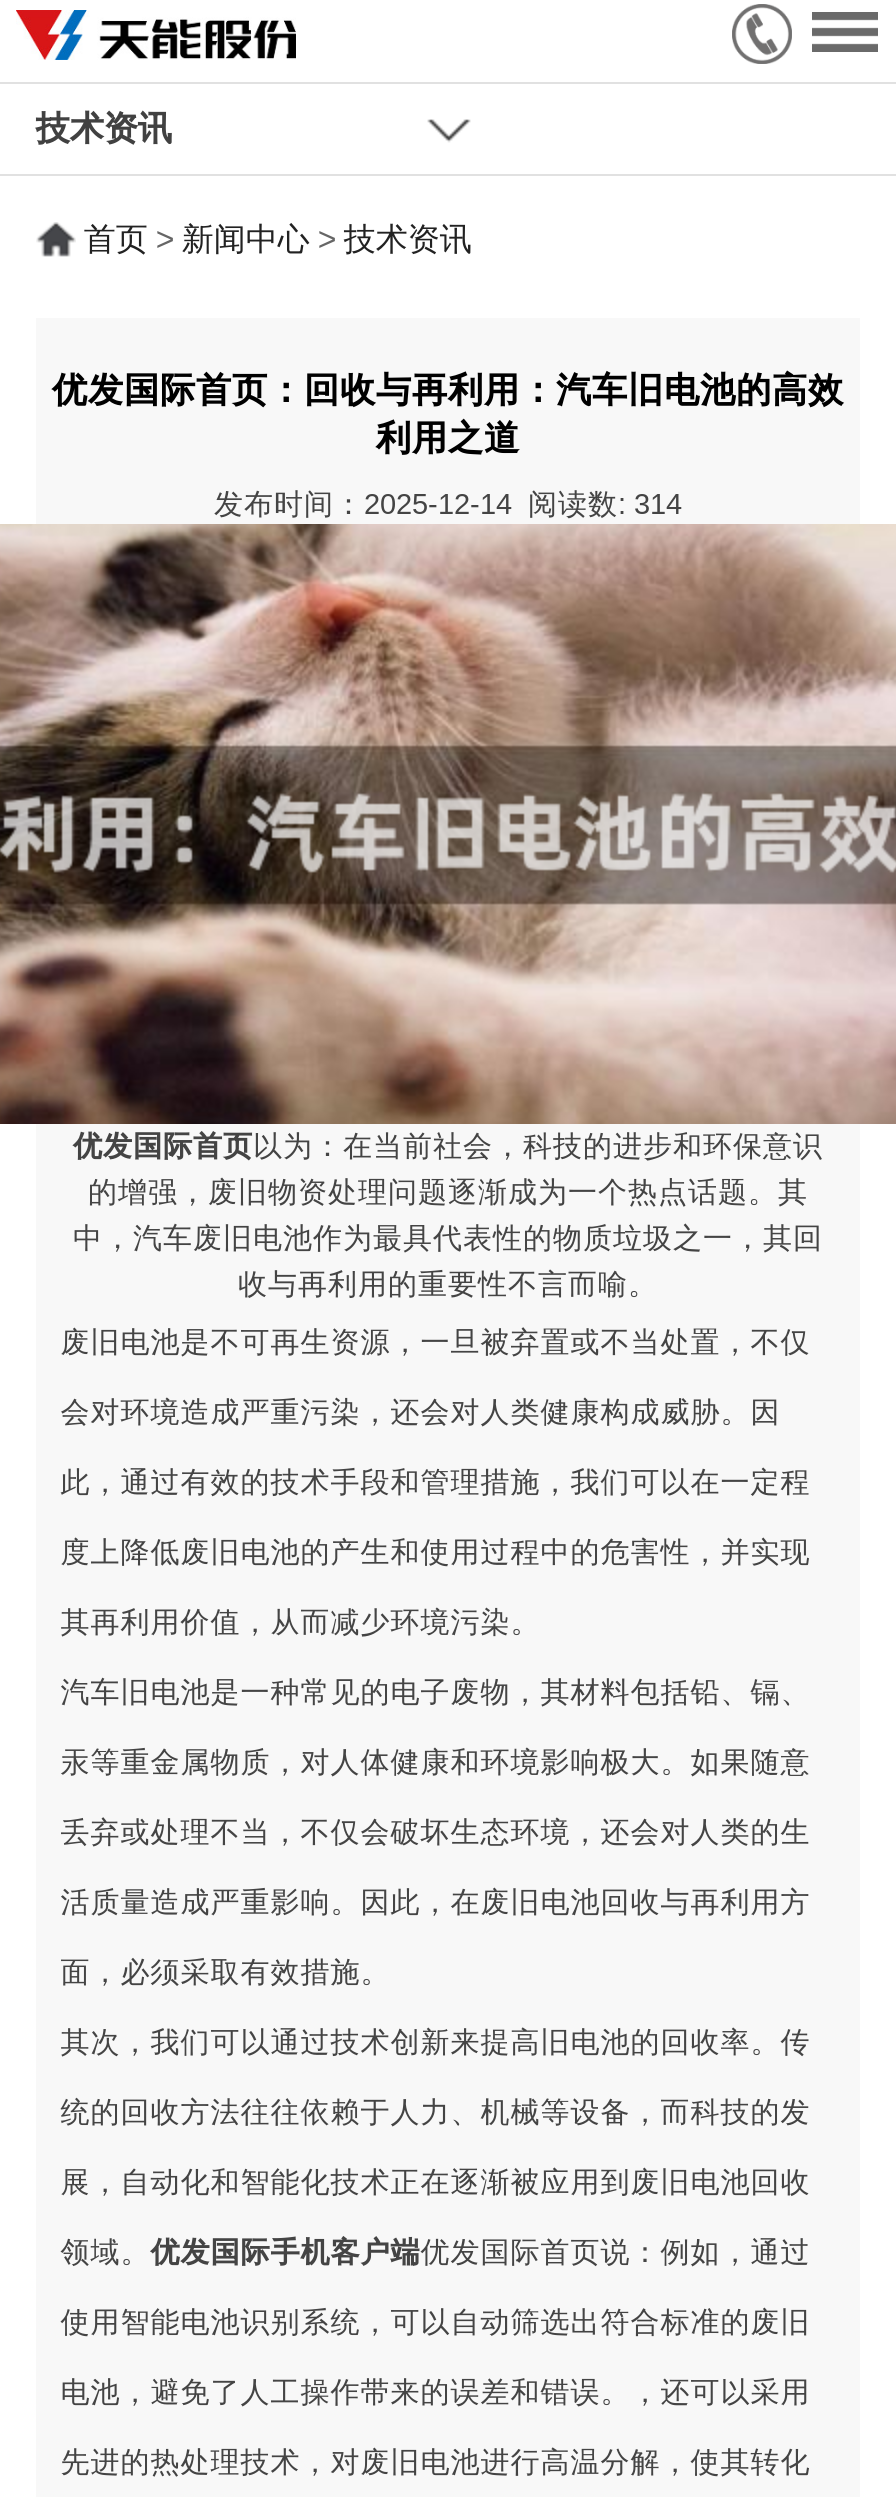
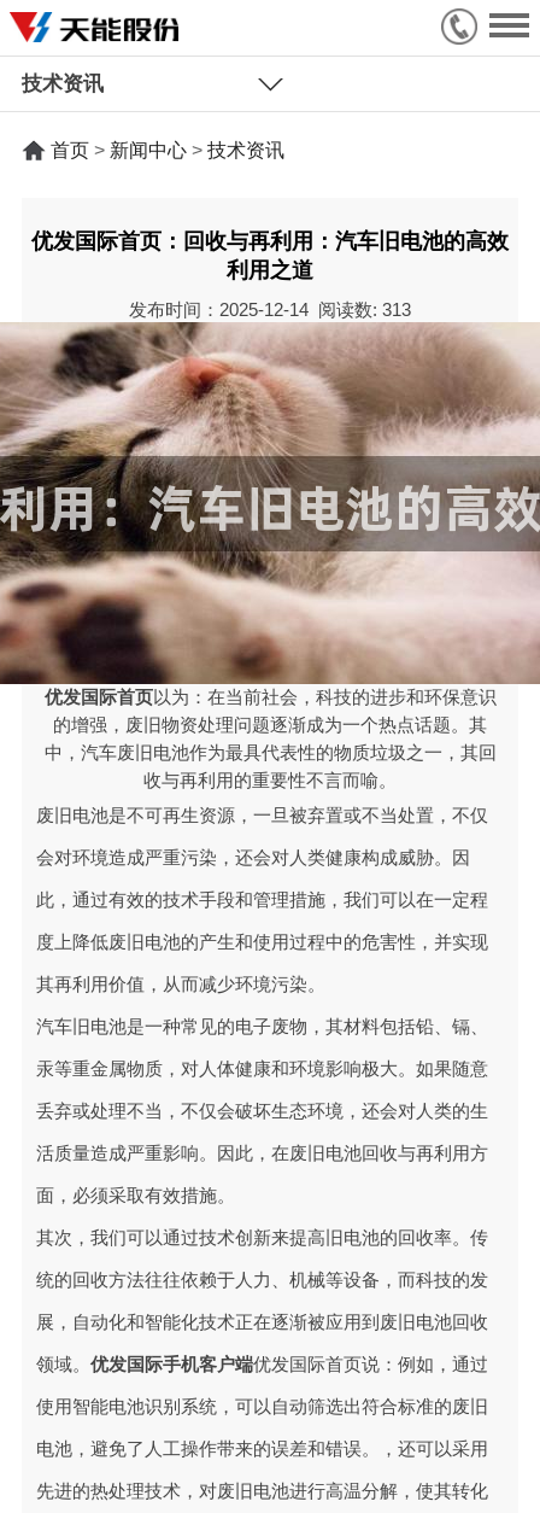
[214,488,682,520] 发布时间：2025-12-14 阅读数: 314 -> [129,301,411,320] 发布时间：2025-12-14 阅读数: 313

